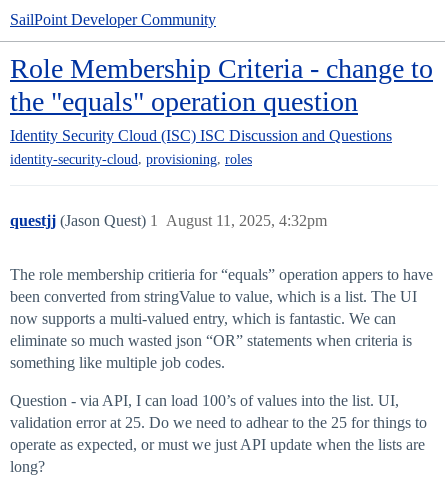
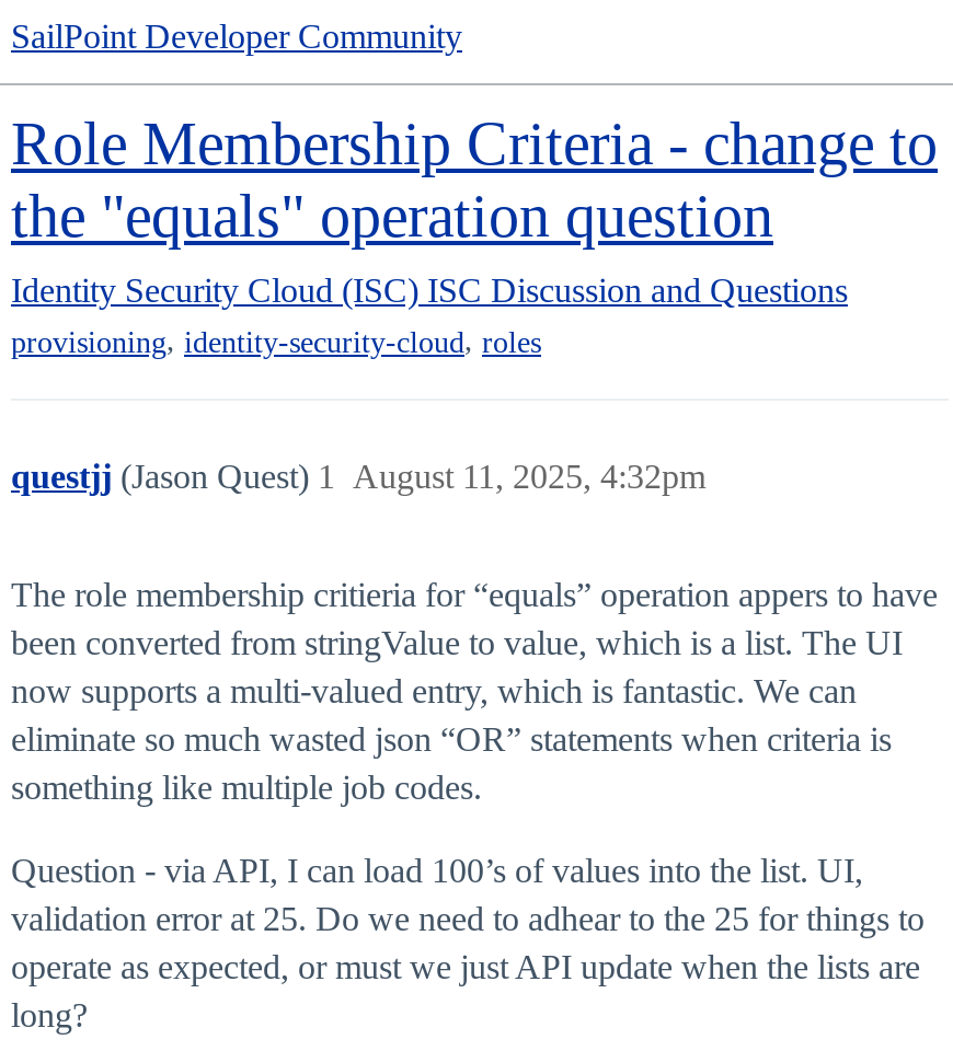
[10,151,252,167] identity-security-cloud, provisioning, roles -> [11,324,541,360] provisioning, identity-security-cloud, roles

